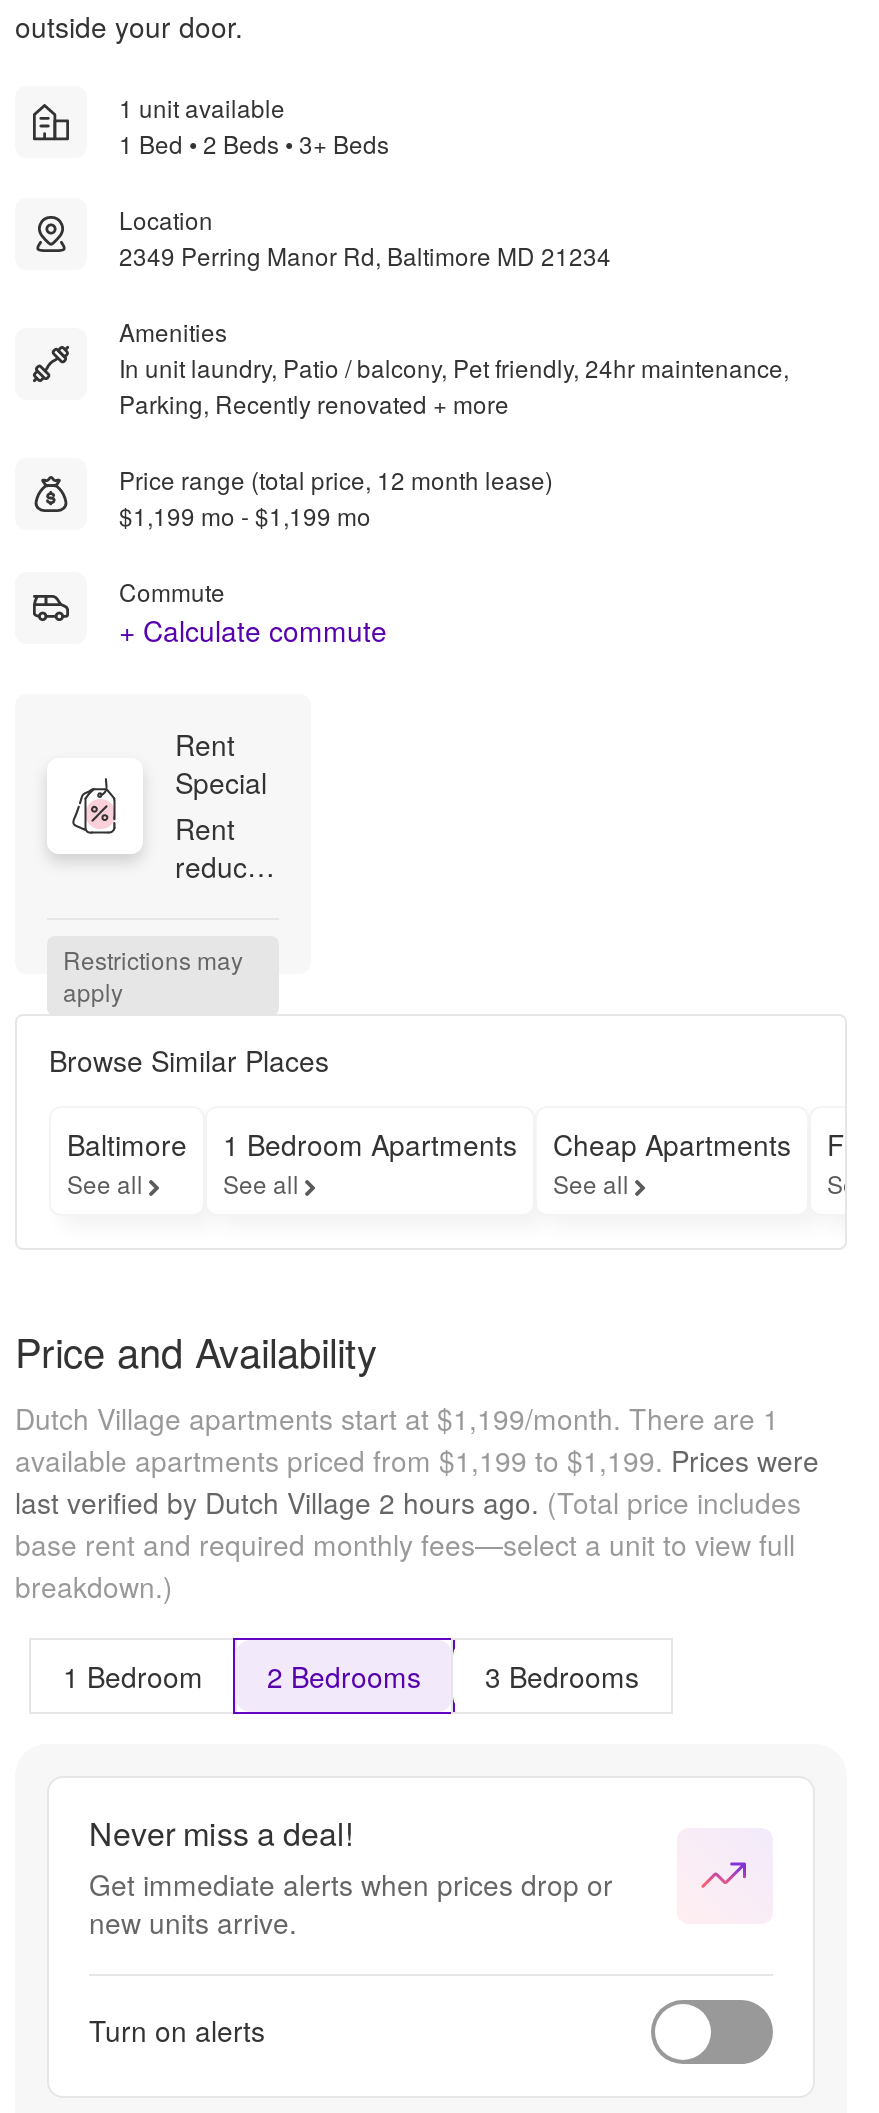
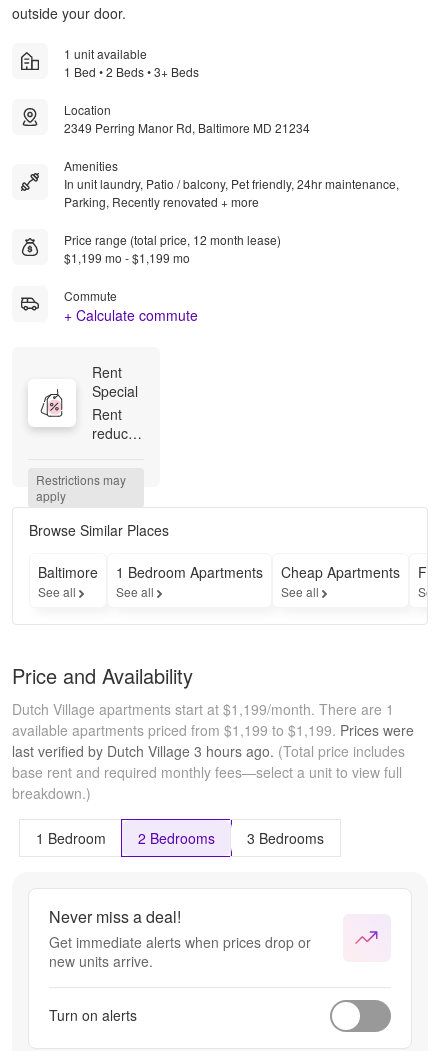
[15,1481,801,1521] last verified by Dutch Village 2 hours ago. (Total price includes -> [12,741,405,761] last verified by Dutch Village 3 hours ago. (Total price includes

